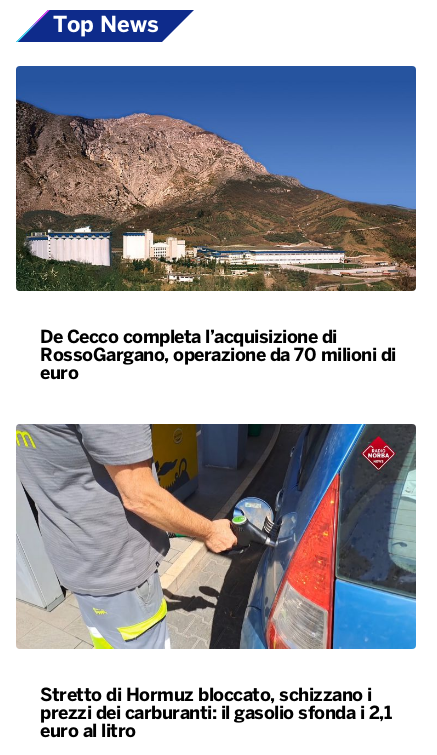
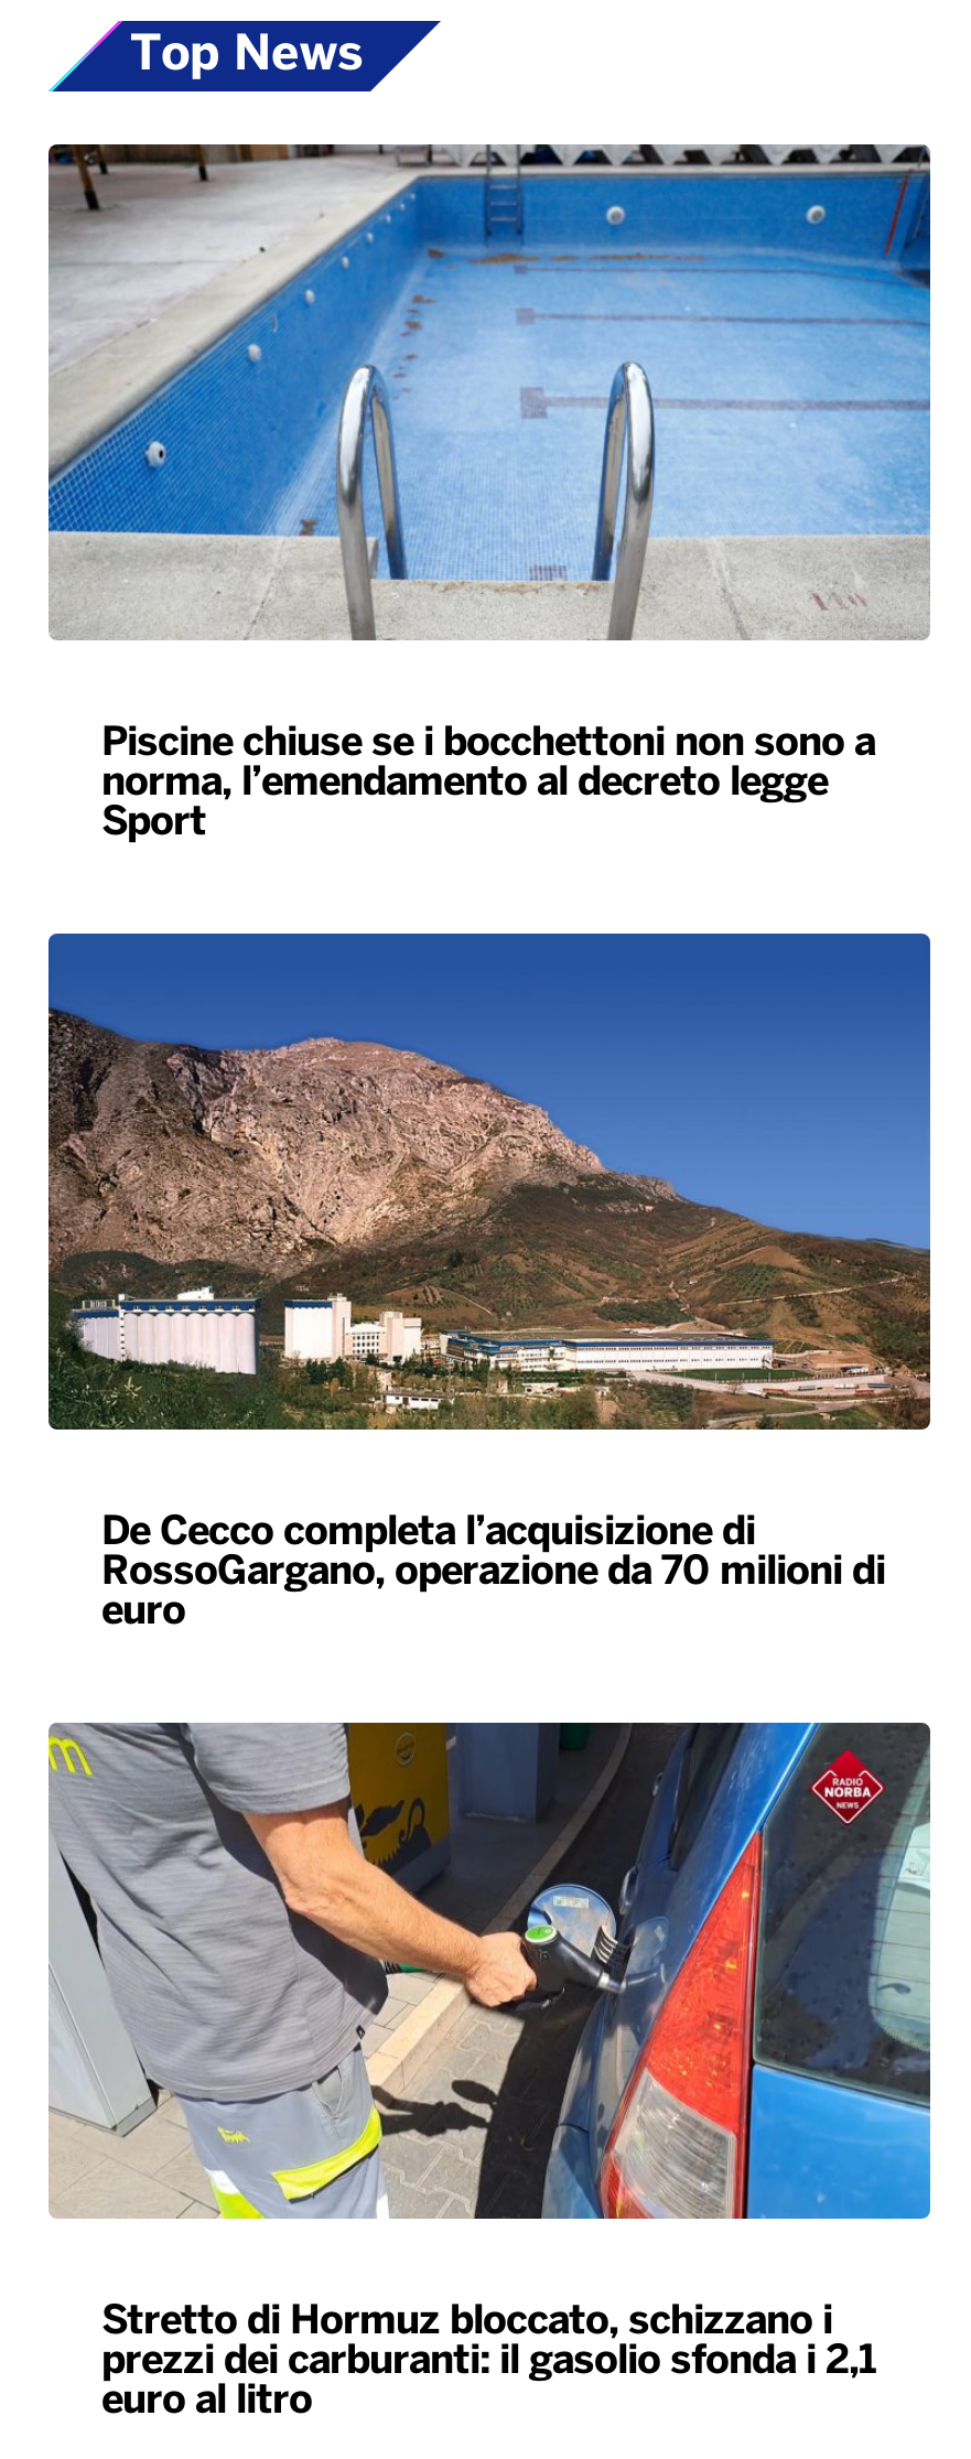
none -> [46,142,932,844] [image] | Piscine chiuse se i bocchettoni non sono a | norma, l’emendamento al decreto legge | Sport

